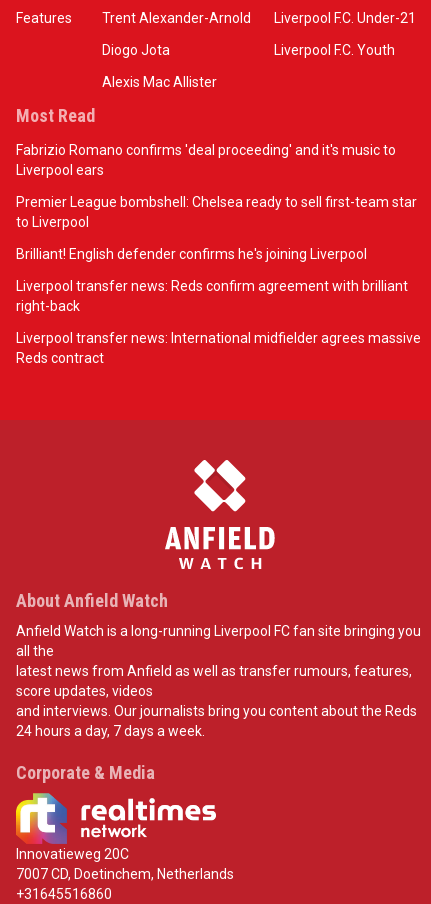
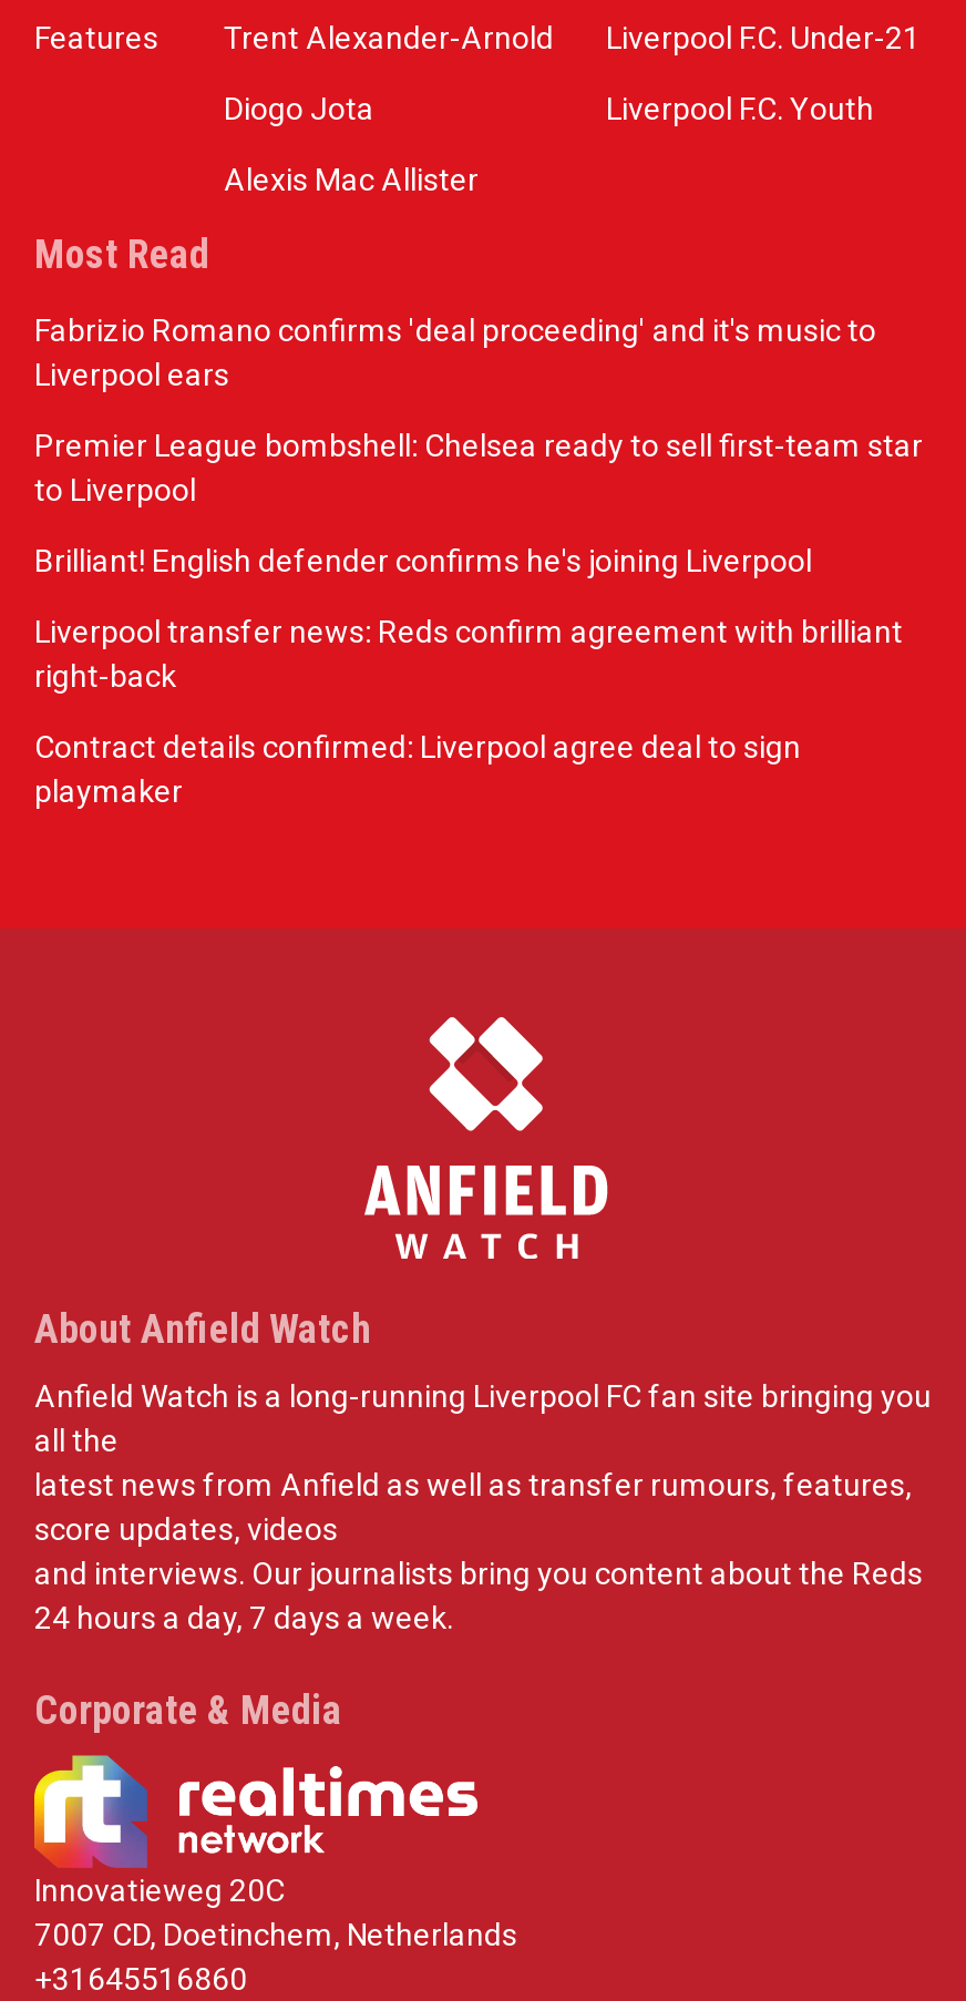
[16,330,421,366] Liverpool transfer news: International midfielder agrees massive | Reds contract -> [34,729,801,809] Contract details confirmed: Liverpool agree deal to sign | playmaker

